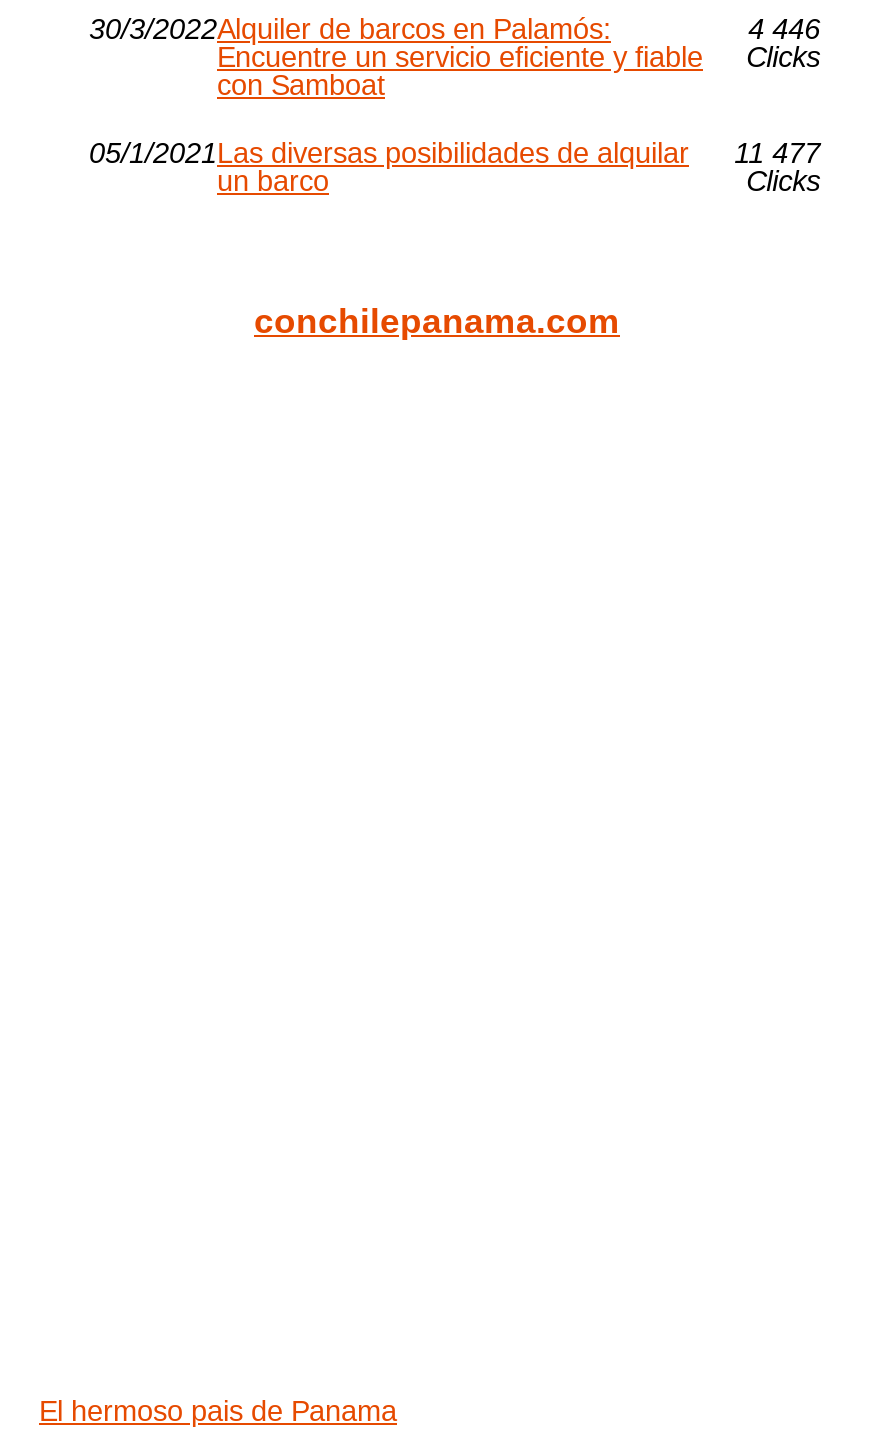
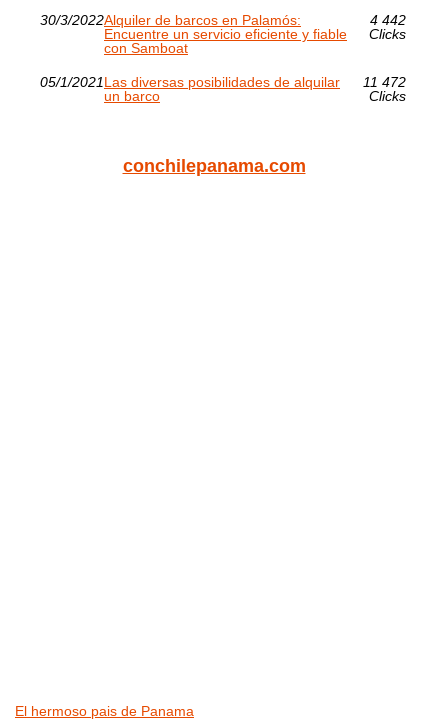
[748,13,820,45] 4 446 -> [370,12,406,28] 4 442
[89,137,820,169] 05/1/2021 Las diversas posibilidades de alquilar 11 477 -> [40,74,406,90] 05/1/2021 Las diversas posibilidades de alquilar 11 472

